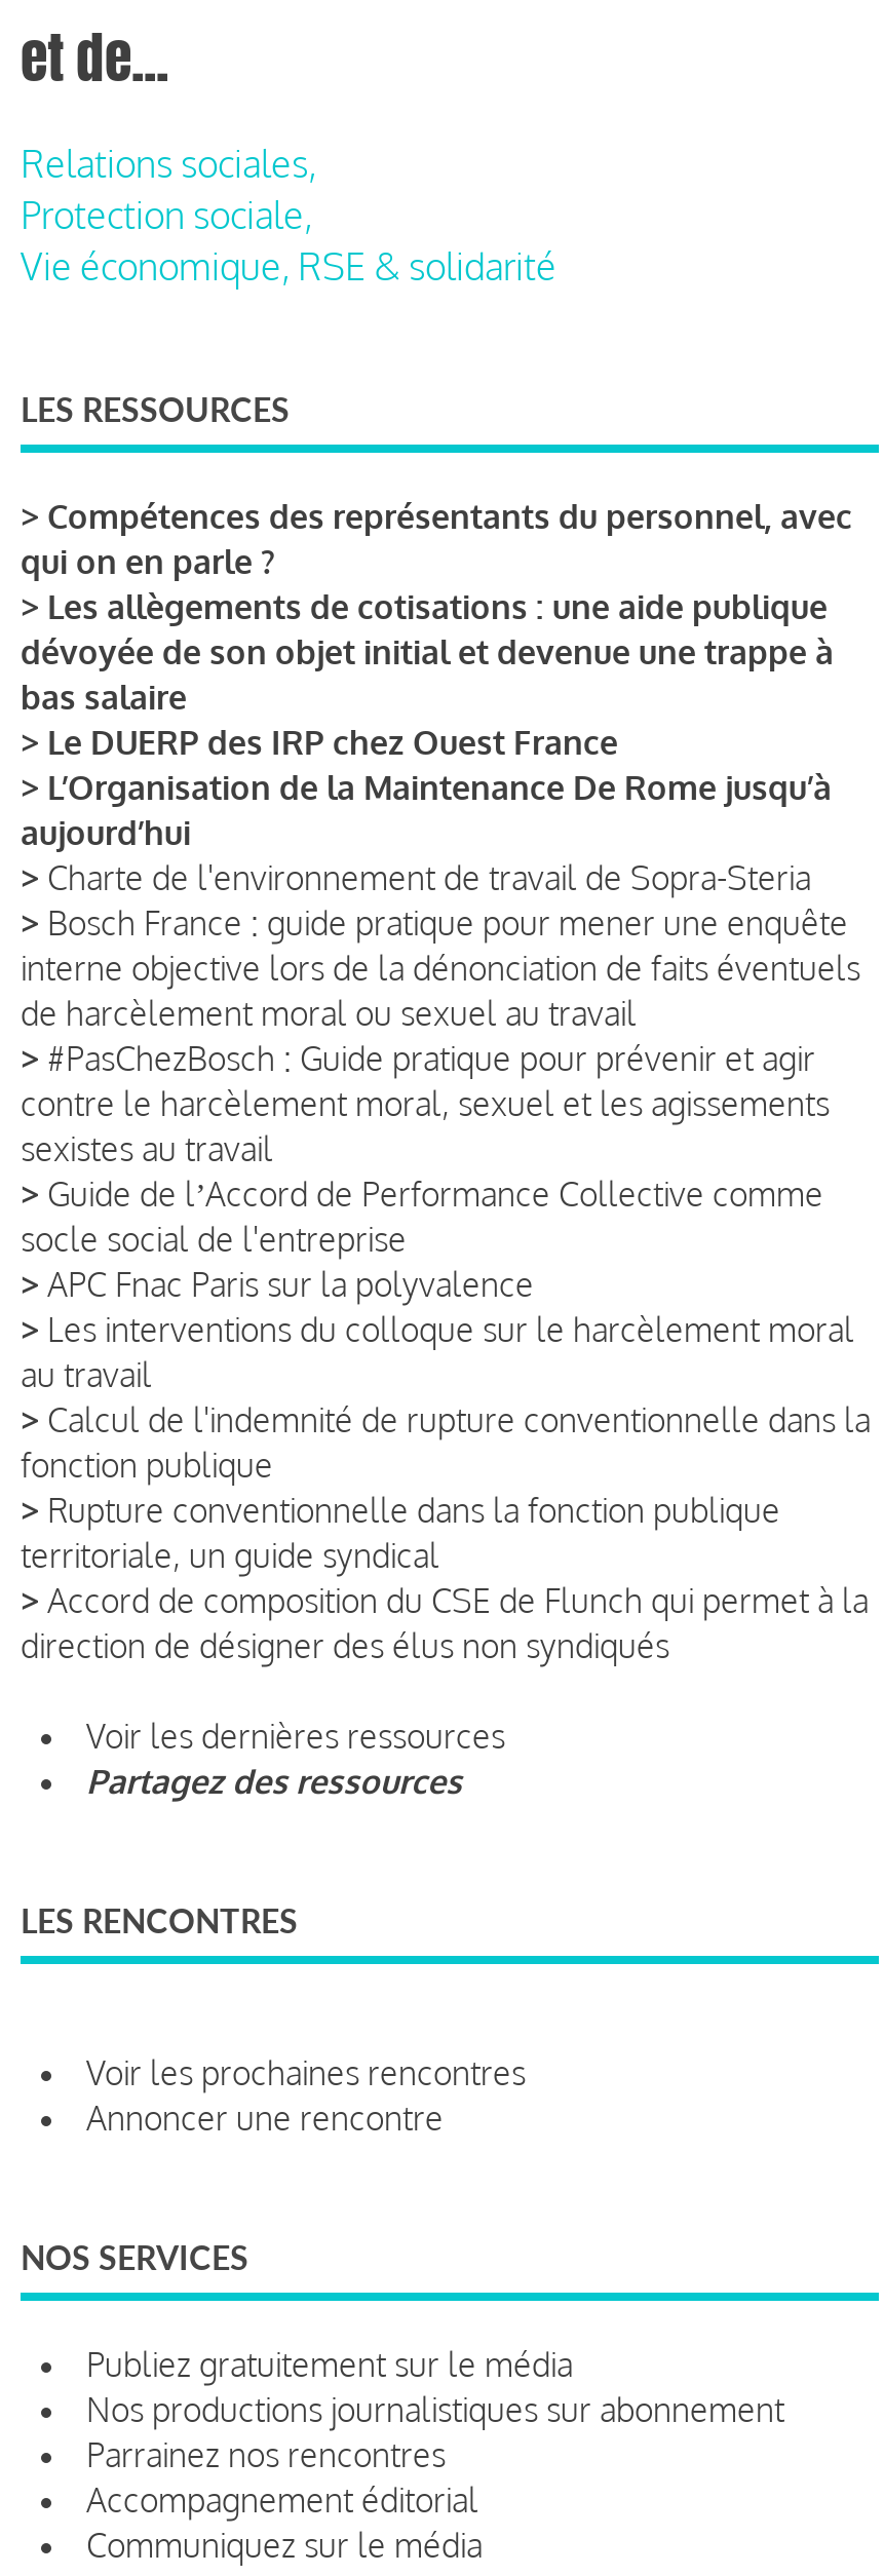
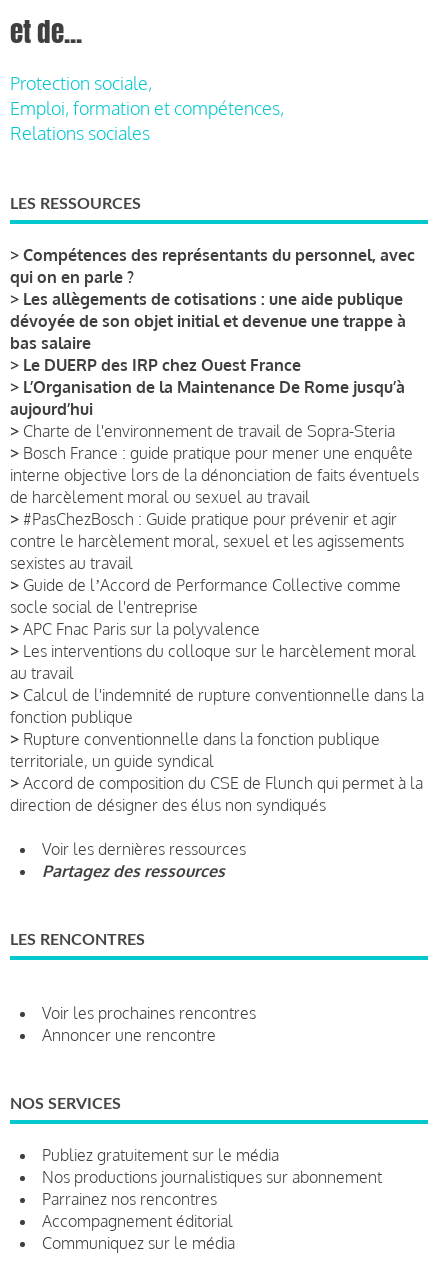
[21,140,316,185] Relations sociales, -> none
moved [21,192,312,237] -> [10,72,152,94]: Protection sociale,
[21,243,556,288] Vie économique, RSE & solidarité -> [10,97,284,144] Emploi, formation et compétences, | Relations sociales

